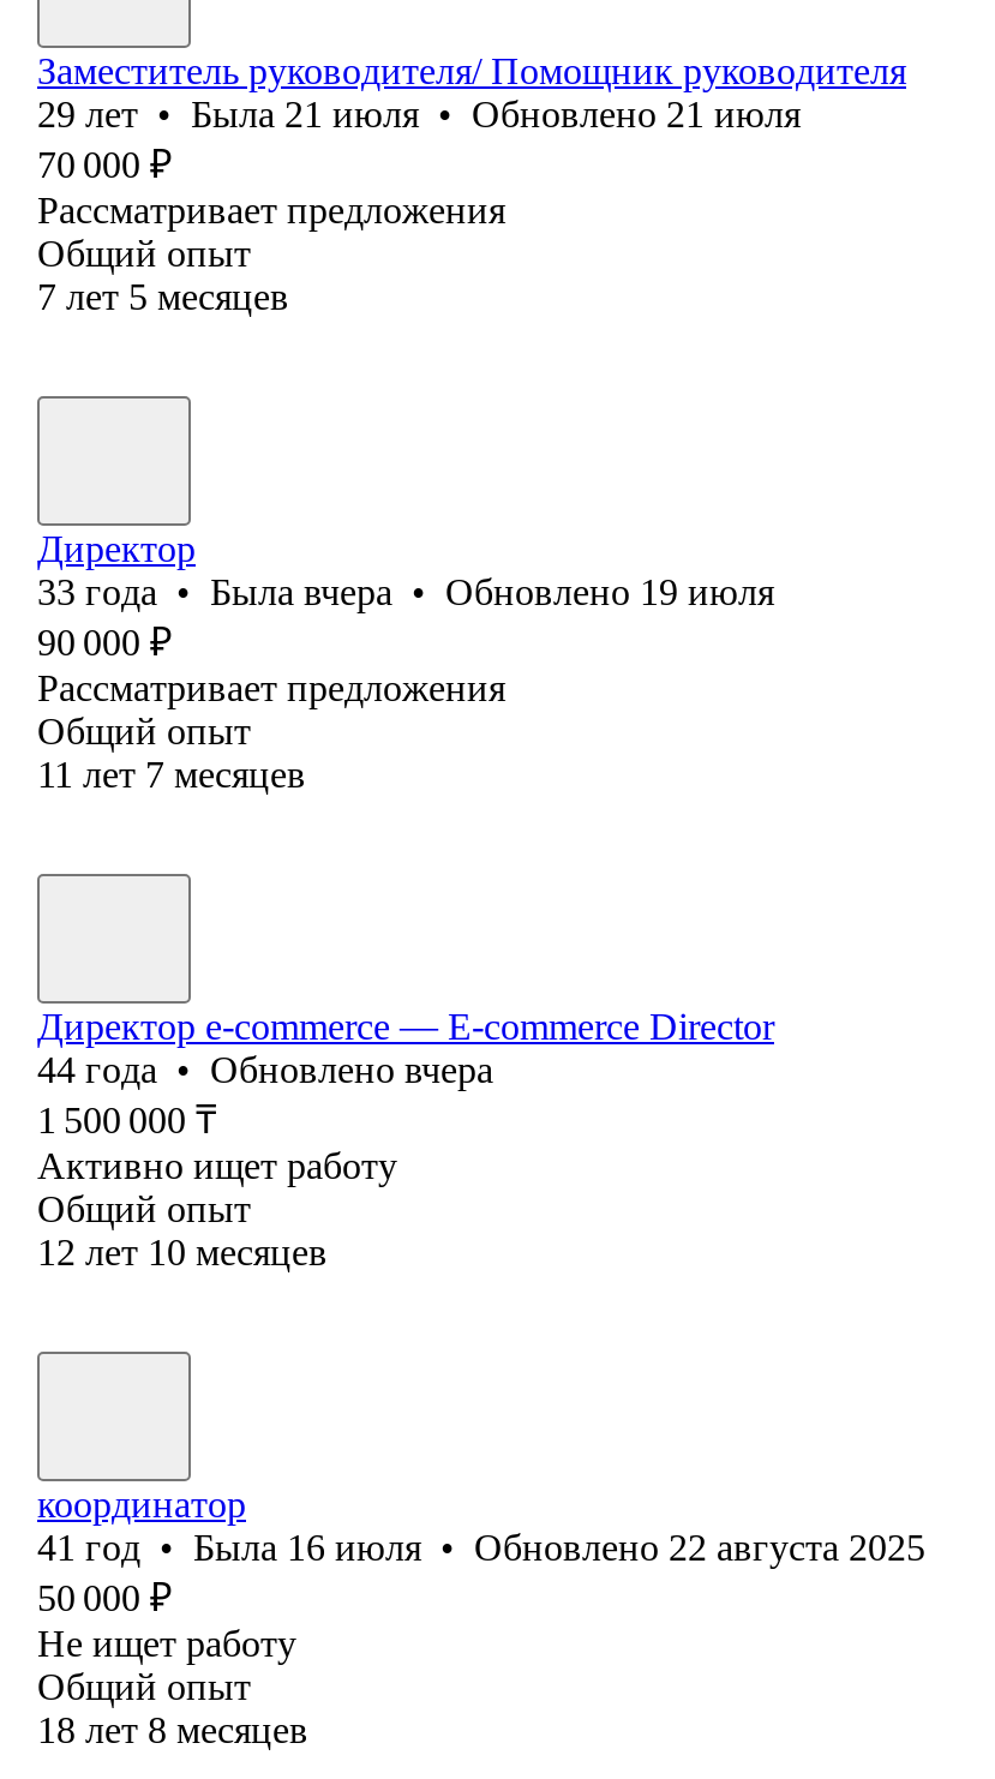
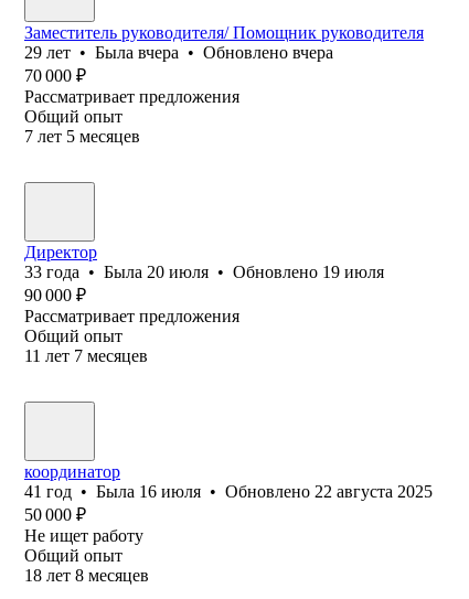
[37,93,801,134] 29 лет • Была 21 июля • Обновлено 21 июля -> [24,43,333,62] 29 лет • Была вчера • Обновлено вчера
[37,571,774,612] 33 года • Была вчера • Обновлено 19 июля -> [24,262,384,281] 33 года • Была 20 июля • Обновлено 19 июля
[37,1006,774,1272] Директор e-commerce — E-commerce Director | 44 года • Обновлено вчера | 1 500 000 ₸ | Активно ищет работу | Общий опыт | 12 лет 10 месяцев -> none

